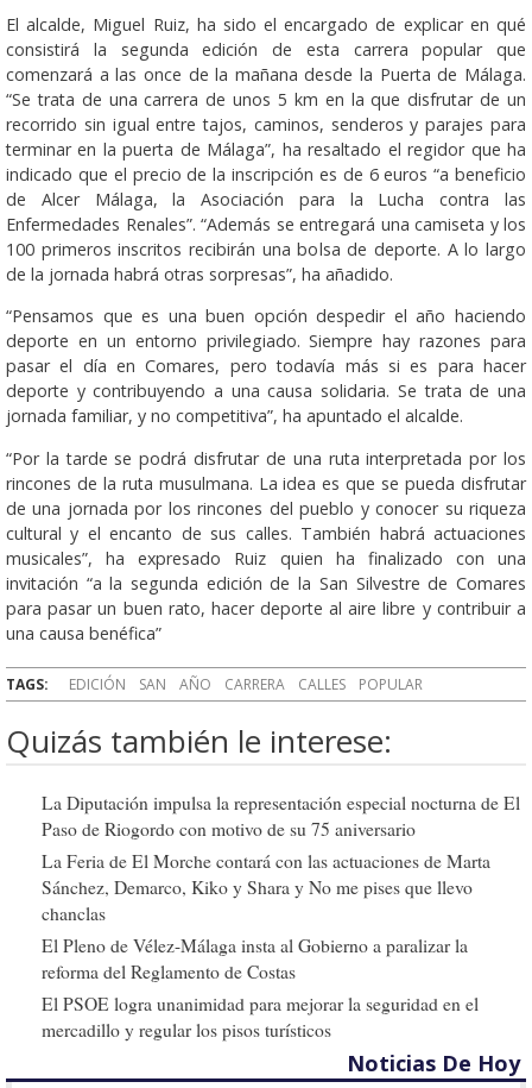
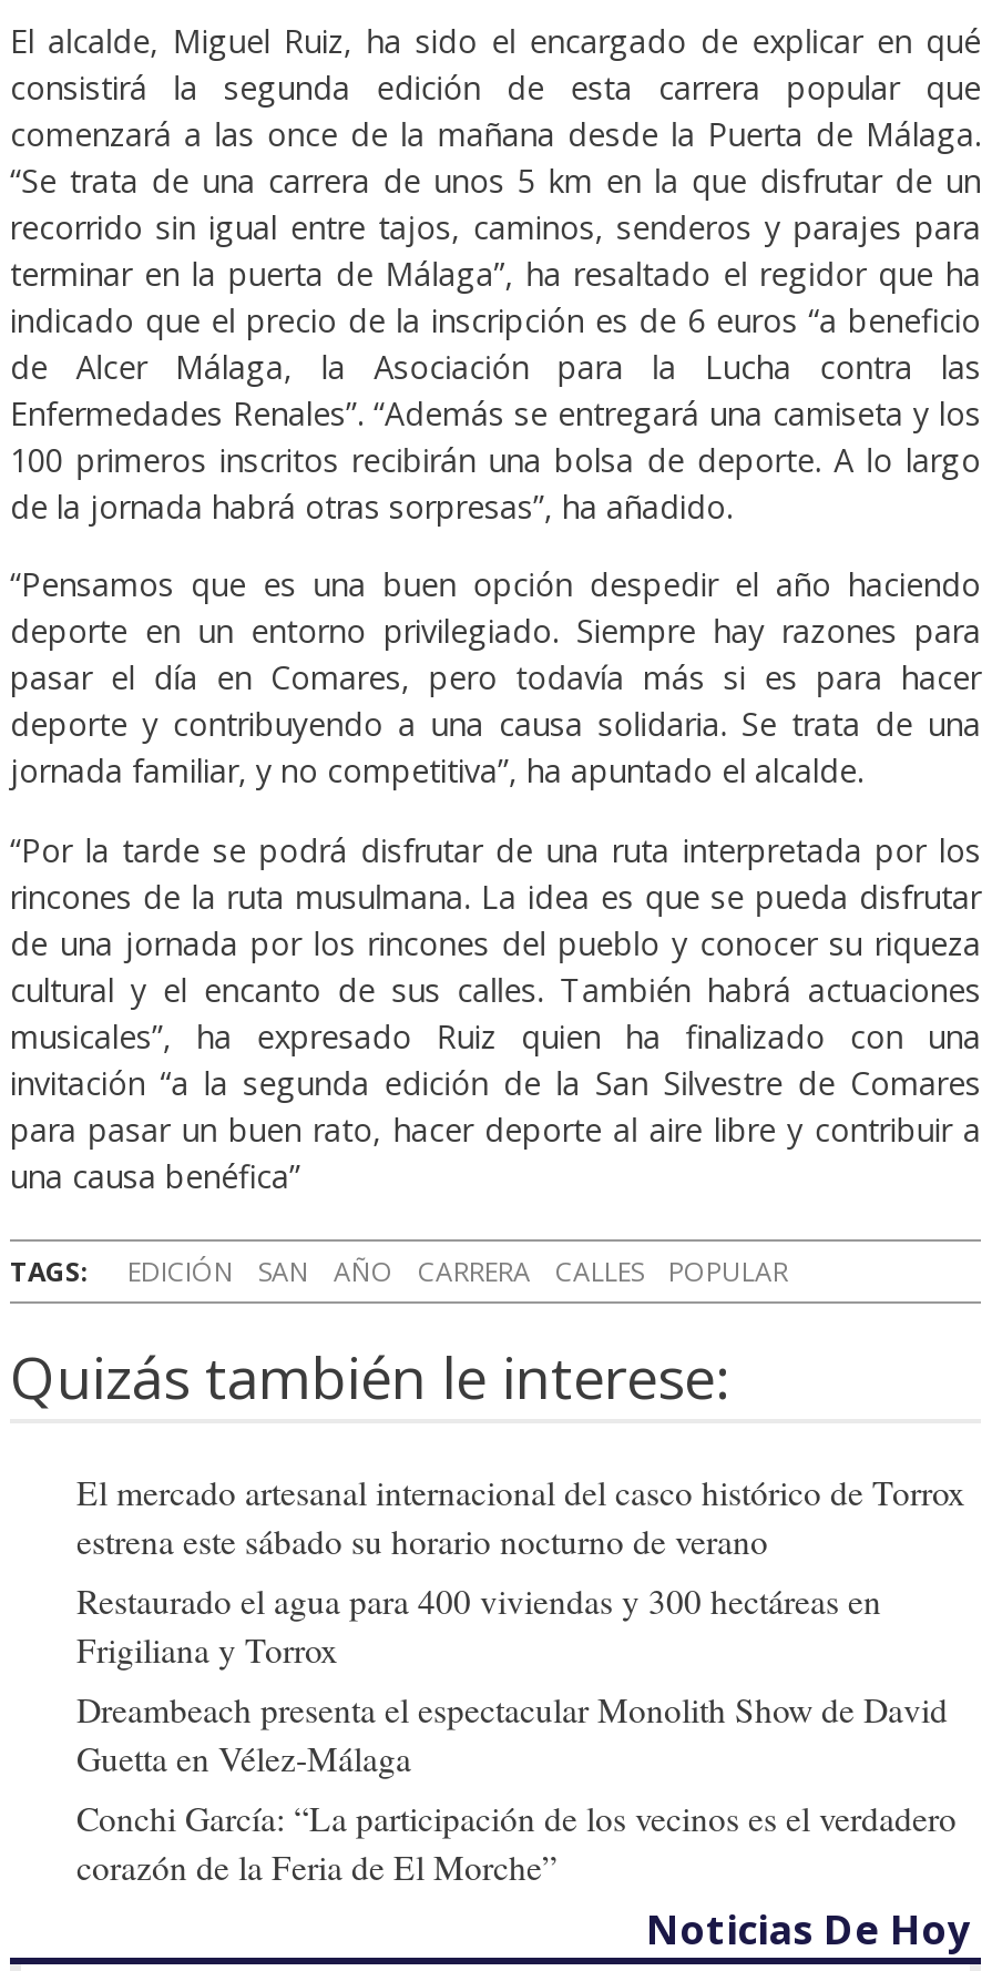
[42,791,520,1042] La Diputación impulsa la representación especial nocturna de El | Paso de Riogordo con motivo de su 75 aniversario | La Feria de El Morche contará con las actuaciones de Marta | Sánchez, Demarco, Kiko y Shara y No me pises que llevo | chanclas | El Pleno de Vélez-Málaga insta al Gobierno a paralizar la | reforma del Reglamento de Costas | El PSOE logra unanimidad para mejorar la seguridad en el | mercadillo y regular los pisos turísticos -> [76,1470,965,1889] El mercado artesanal internacional del casco histórico de Torrox | estrena este sábado su horario nocturno de verano | Restaurado el agua para 400 viviendas y 300 hectáreas en | Frigiliana y Torrox | Dreambeach presenta el espectacular Monolith Show de David | Guetta en Vélez-Málaga | Conchi García: “La participación de los vecinos es el verdadero | corazón de la Feria de El Morche”

